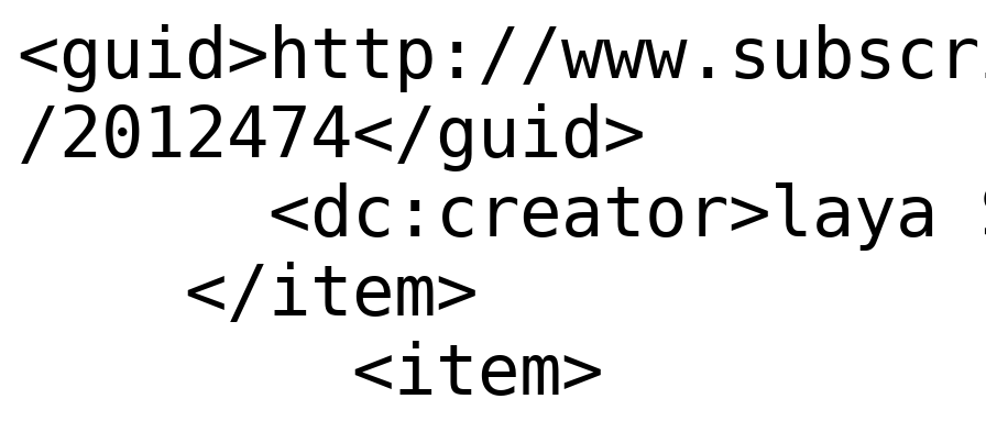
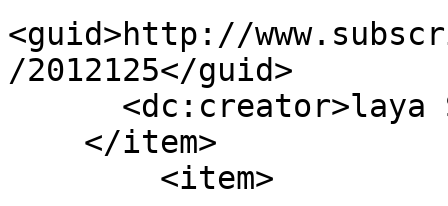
[18,93,645,173] /2012474</guid> -> [8,52,293,88] /2012125</guid>

